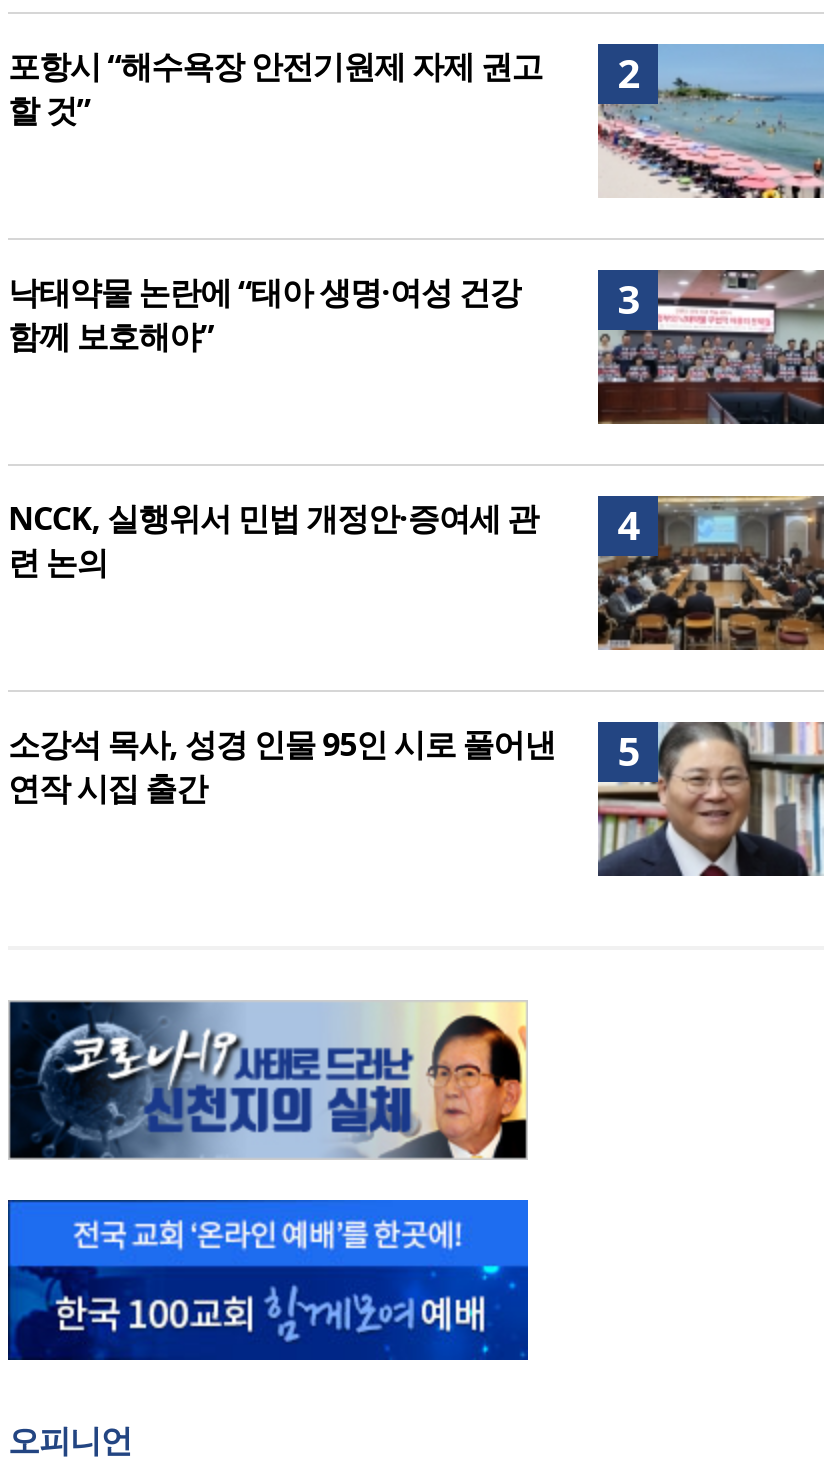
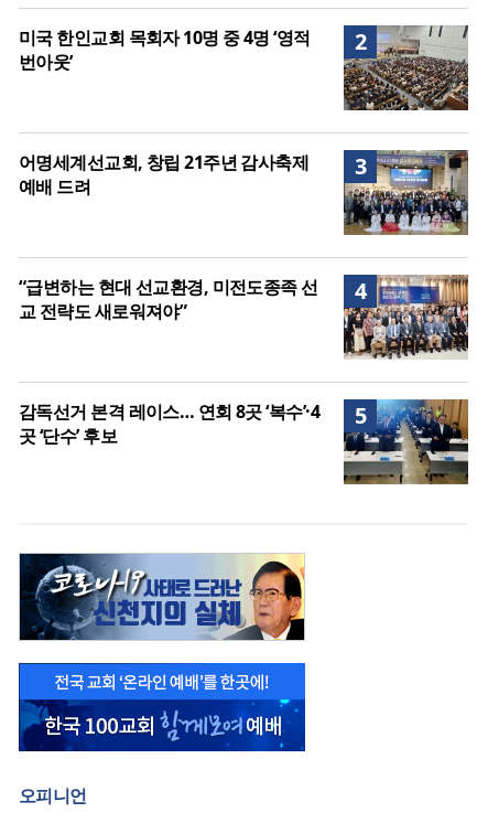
[8,44,824,200] [image] | 포항시 “해수욕장 안전기원제 자제 권고 | 할 것” -> [19,25,469,111] [image] | 미국 한인교회 목회자 10명 중 4명 ‘영적 | 번아웃’
[8,270,826,426] [image] | 낙태약물 논란에 “태아 생명·여성 건강 | 함께 보호해야” -> [19,150,469,236] [image] | 어명세계선교회, 창립 21주년 감사축제 | 예배 드려
[8,496,826,652] [image] | NCCK, 실행위서 민법 개정안·증여세 관 | 련 논의 -> [19,275,469,360] [image] | “급변하는 현대 선교환경, 미전도종족 선 | 교 전략도 새로워져야”
[8,720,826,878] [image] | 소강석 목사, 성경 인물 95인 시로 풀어낸 | 연작 시집 출간 -> [19,398,469,485] [image] | 감독선거 본격 레이스… 연회 8곳 ‘복수’·4 | 곳 ‘단수’ 후보

